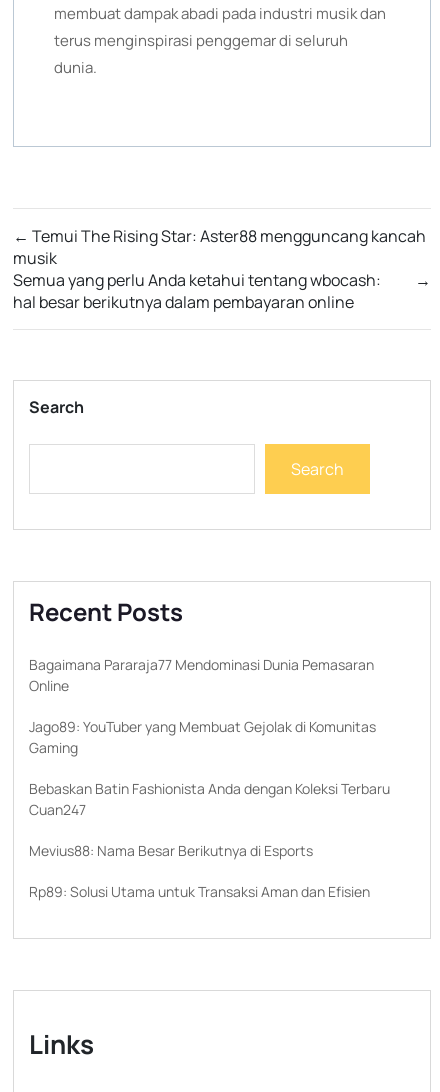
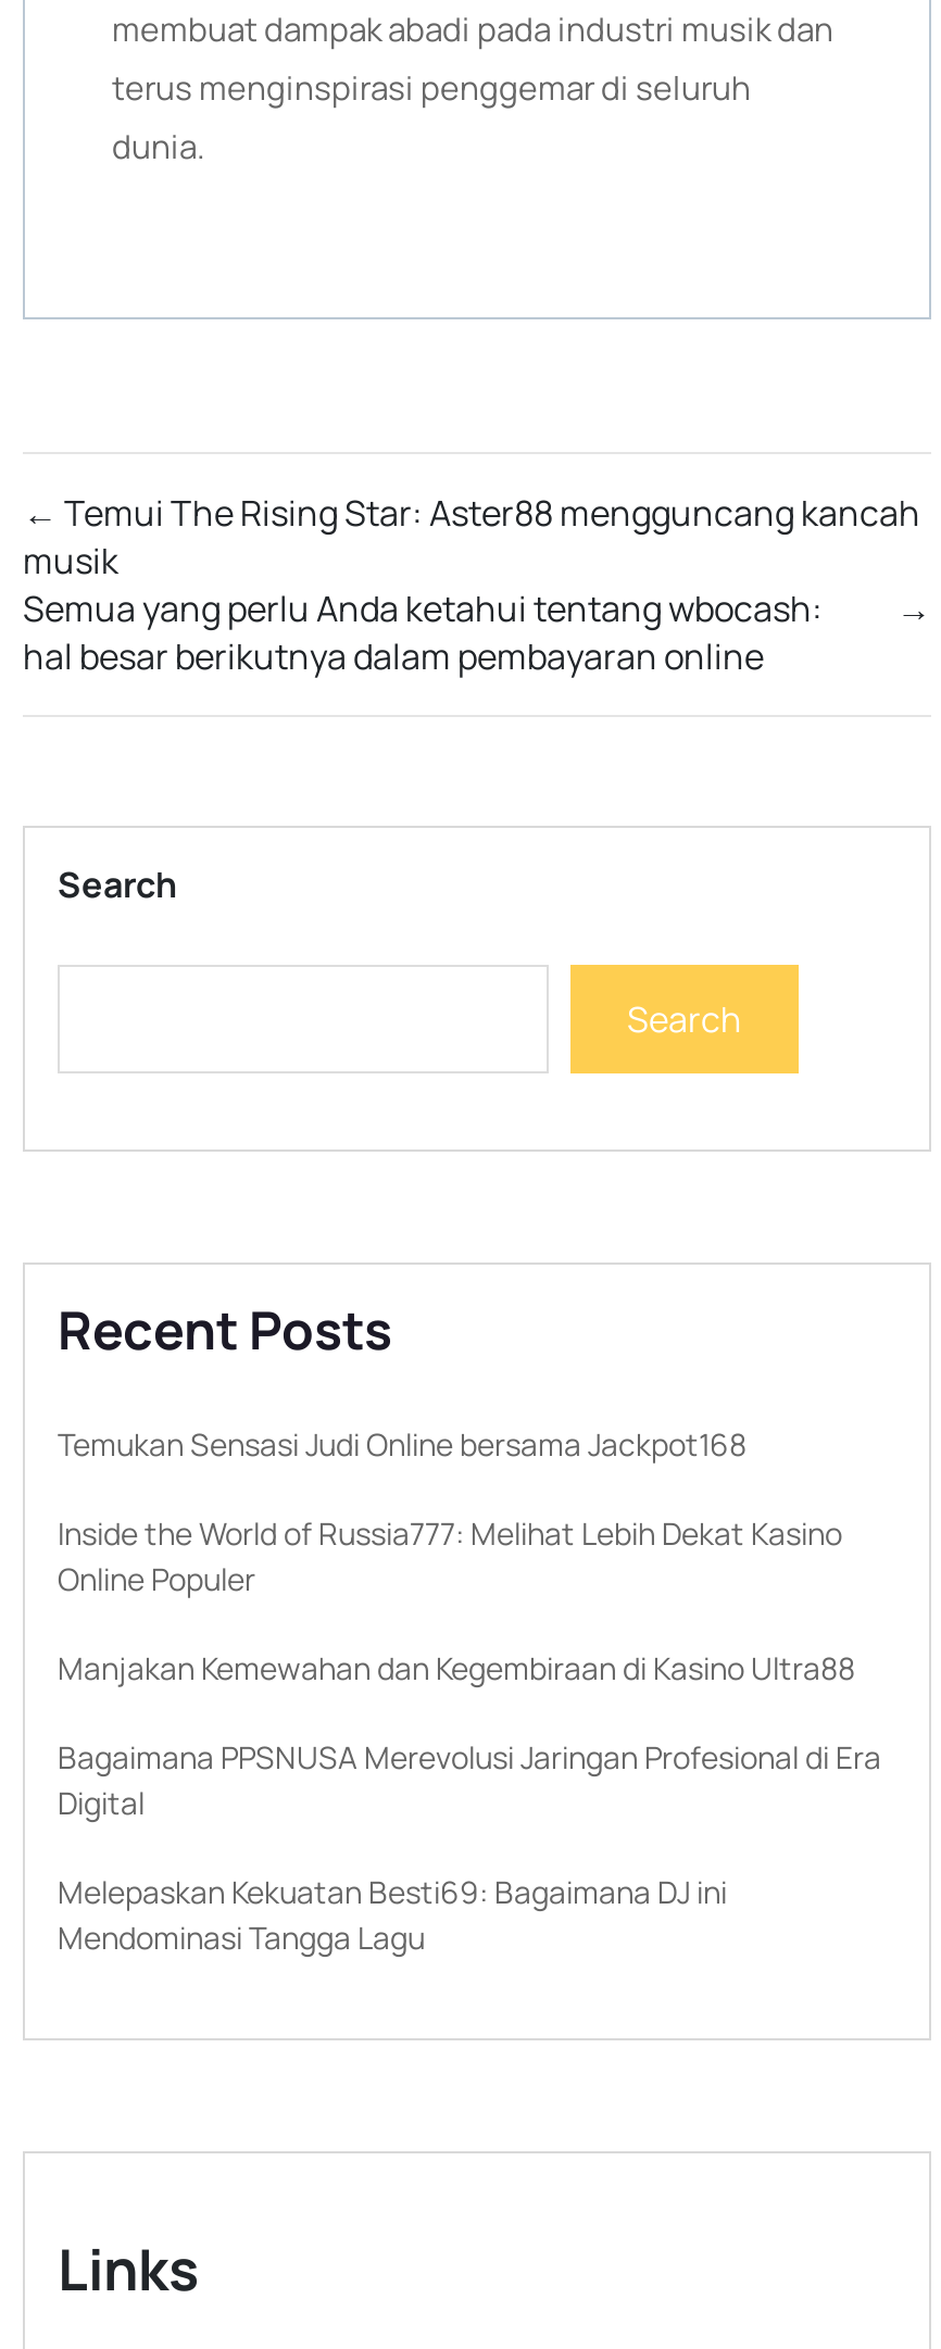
[29,655,374,695] Bagaimana Pararaja77 Mendominasi Dunia Pemasaran | Online -> [58,1424,746,1465] Temukan Sensasi Judi Online bersama Jackpot168
[29,717,376,757] Jago89: YouTuber yang Membuat Gejolak di Komunitas | Gaming -> [58,1513,842,1600] Inside the World of Russia777: Melihat Lebih Dekat Kasino | Online Populer
[29,779,390,819] Bebaskan Batin Fashionista Anda dengan Koleksi Terbaru | Cuan247 -> [58,1647,855,1689] Manjakan Kemewahan dan Kegembiraan di Kasino Ultra88
[29,841,313,860] Mevius88: Nama Besar Berikutnya di Esports -> [58,1736,881,1823] Bagaimana PPSNUSA Merevolusi Jaringan Profesional di Era | Digital
[29,882,370,901] Rp89: Solusi Utama untuk Transaksi Aman dan Efisien -> [58,1871,727,1958] Melepaskan Kekuatan Besti69: Bagaimana DJ ini | Mendominasi Tangga Lagu

